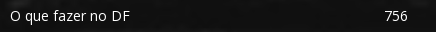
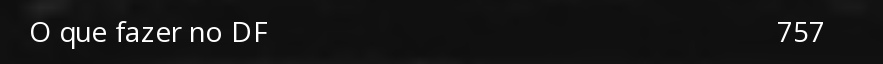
[384,6,408,25] 756 -> [777,12,825,50] 757

